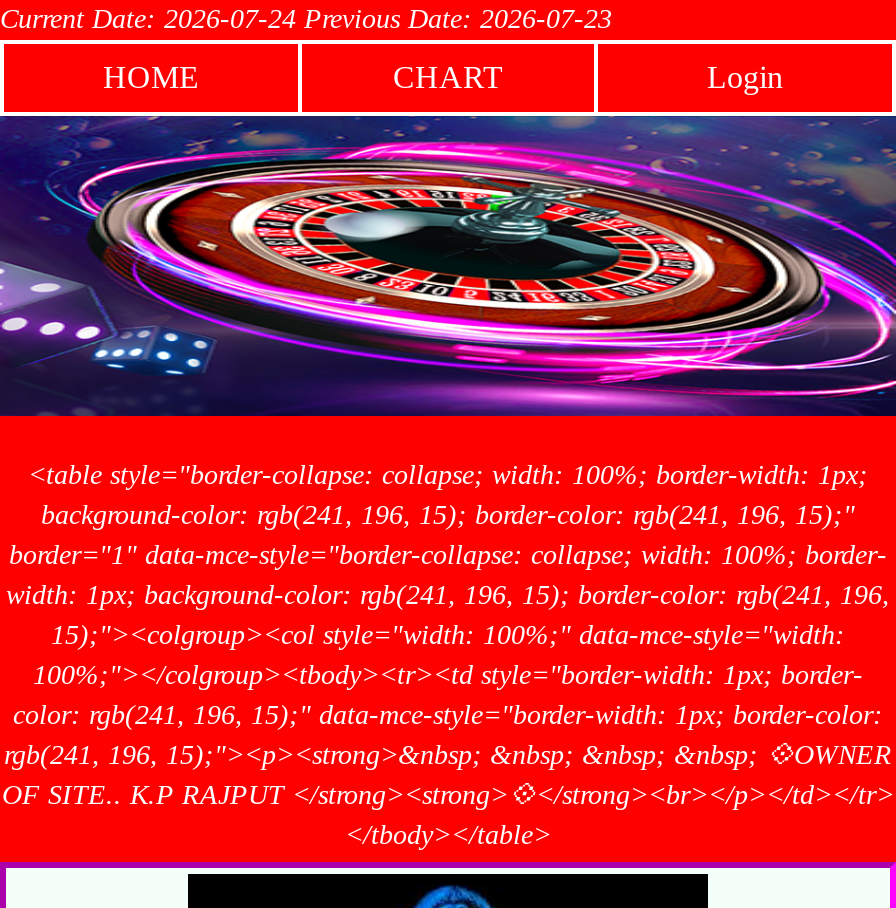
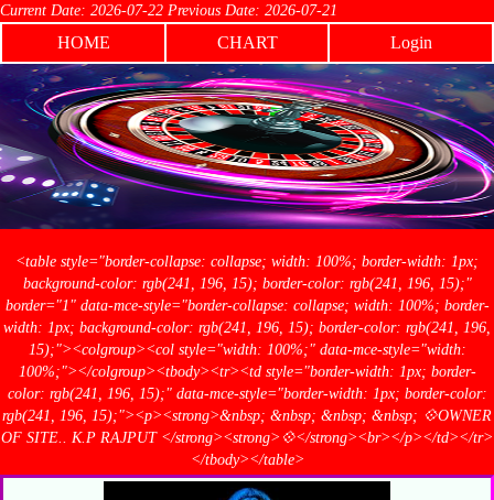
[0,4,612,34] Current Date: 2026-07-24 Previous Date: 2026-07-23 -> [0,2,337,19] Current Date: 2026-07-22 Previous Date: 2026-07-21

